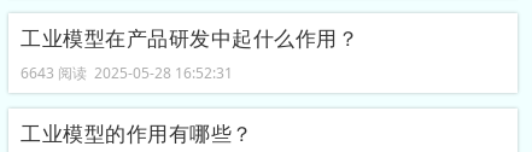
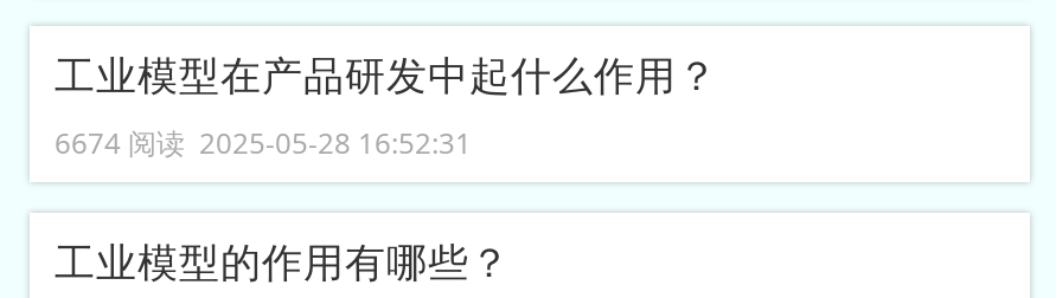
[21,63,233,83] 6643 阅读 2025-05-28 16:52:31 -> [54,123,471,163] 6674 阅读 2025-05-28 16:52:31

